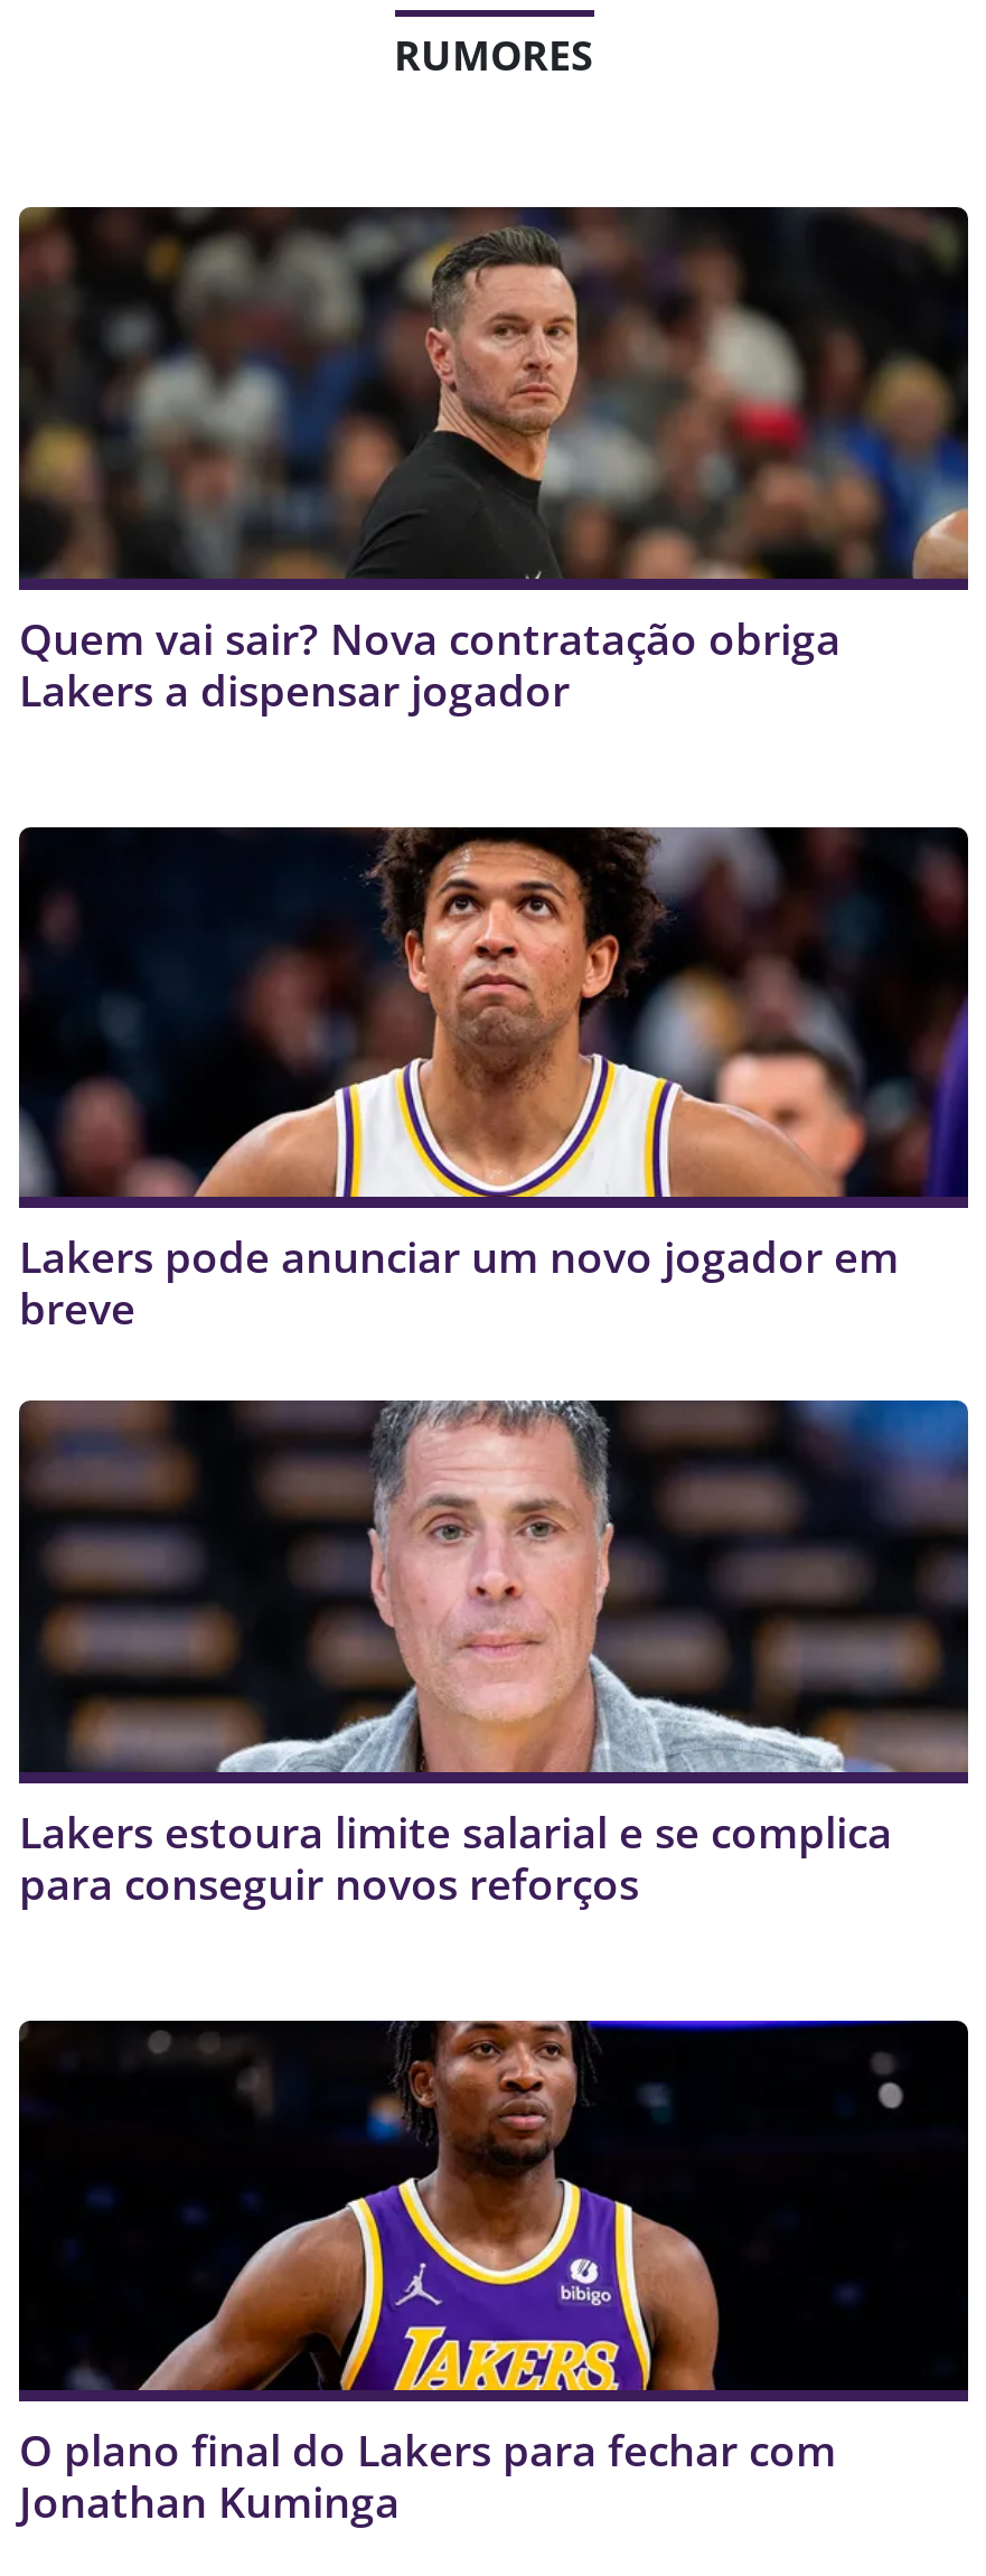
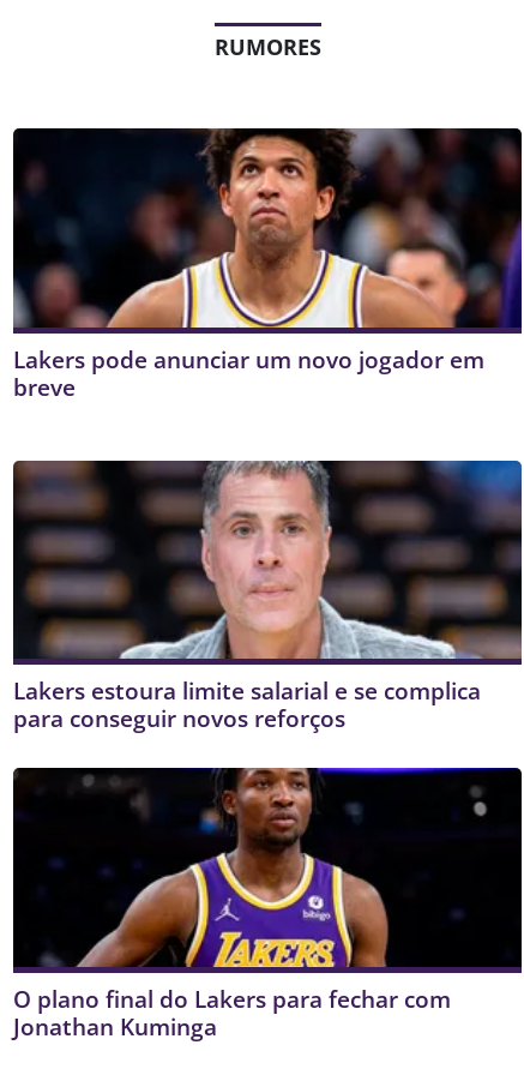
[17,205,970,719] [image] | Quem vai sair? Nova contratação obriga | Lakers a dispensar jogador -> none

